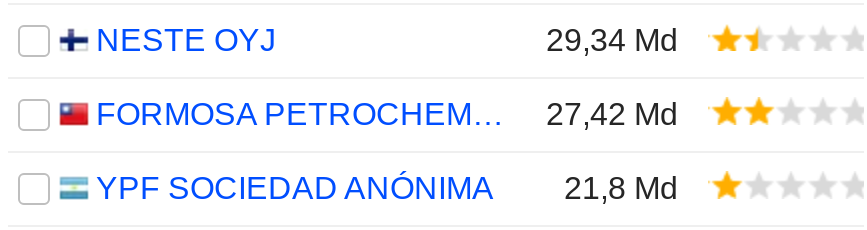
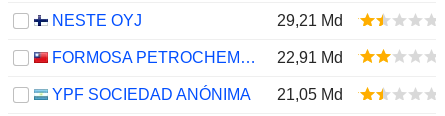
[546,23,678,57] 29,34 Md -> [277,12,343,29] 29,21 Md
[546,97,678,131] 27,42 Md -> [277,49,343,66] 22,91 Md
[564,171,678,205] 21,8 Md -> [277,86,343,103] 21,05 Md

